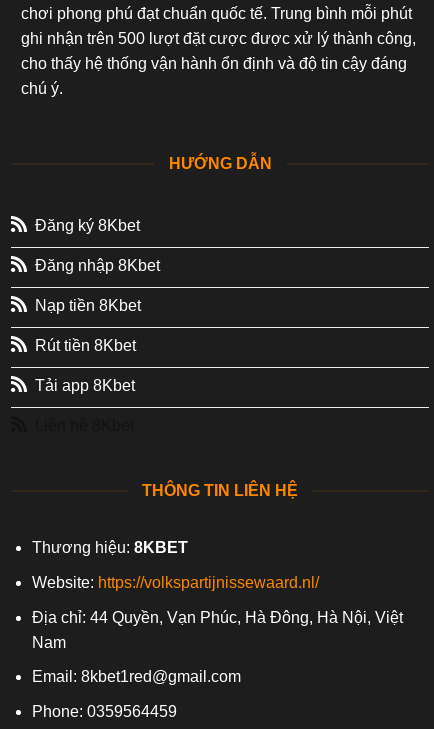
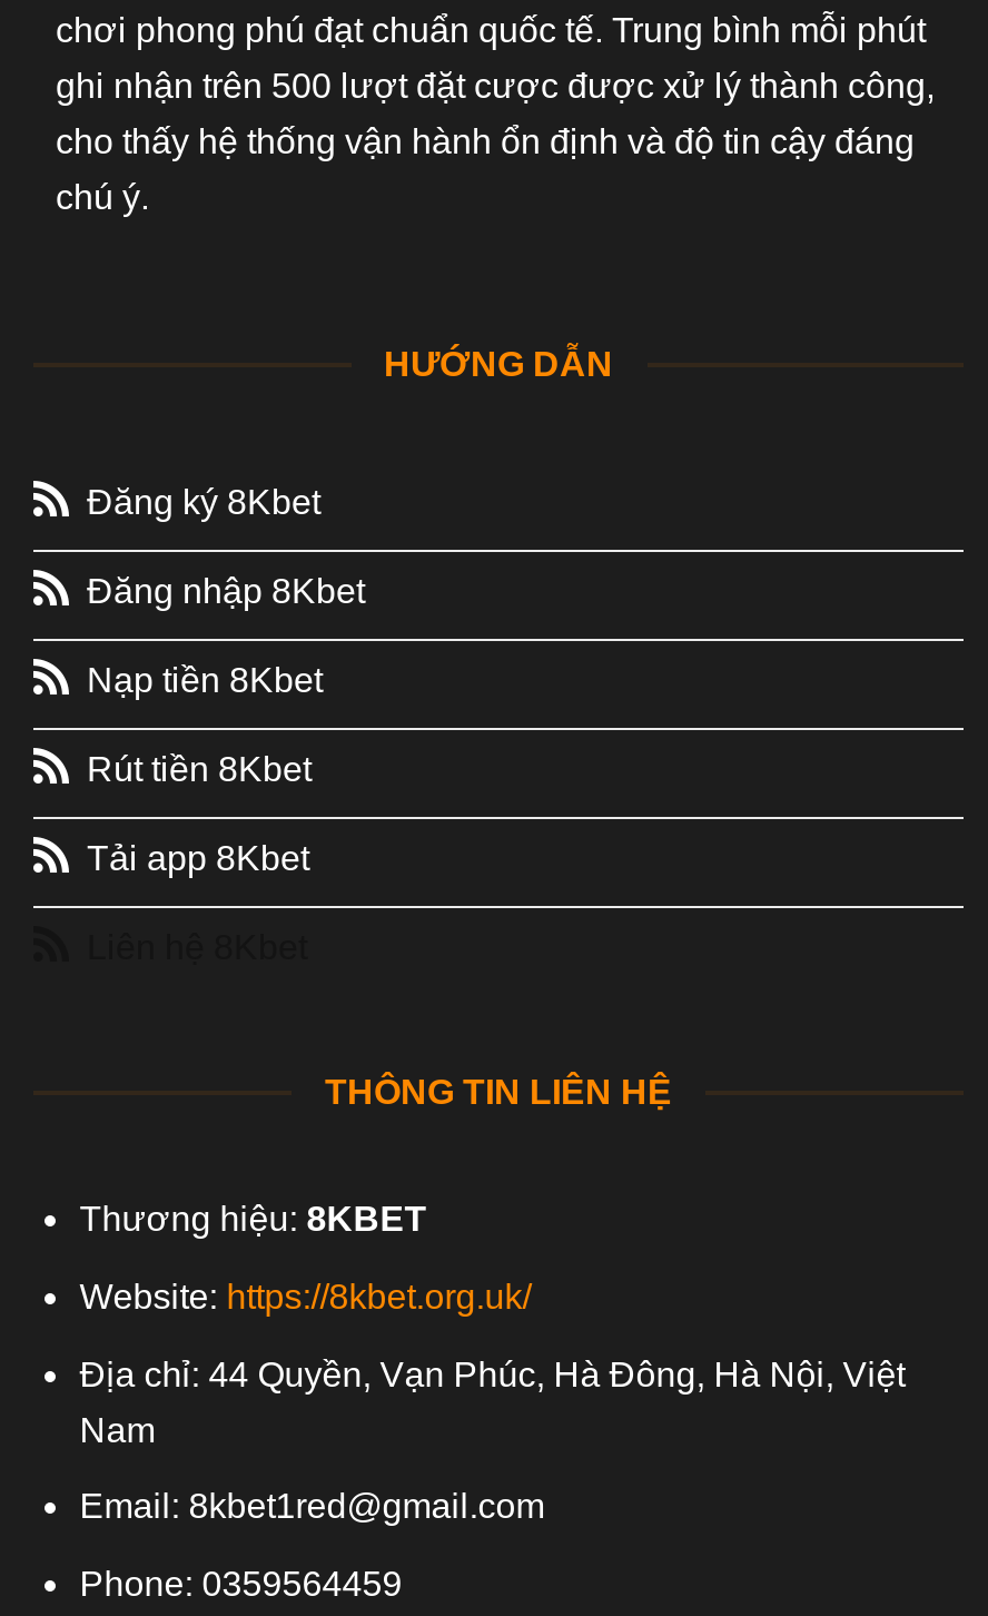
[32,574,319,591] Website: https://volkspartijnissewaard.nl/ -> [80,1278,531,1316] Website: https://8kbet.org.uk/

